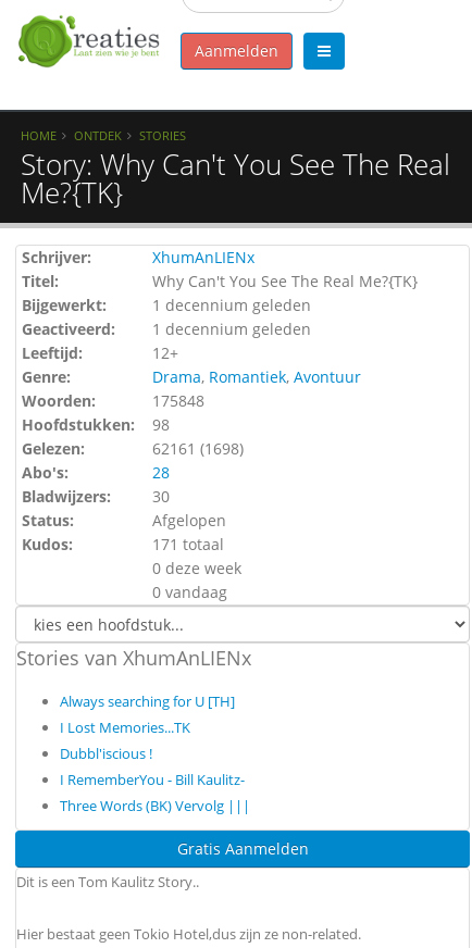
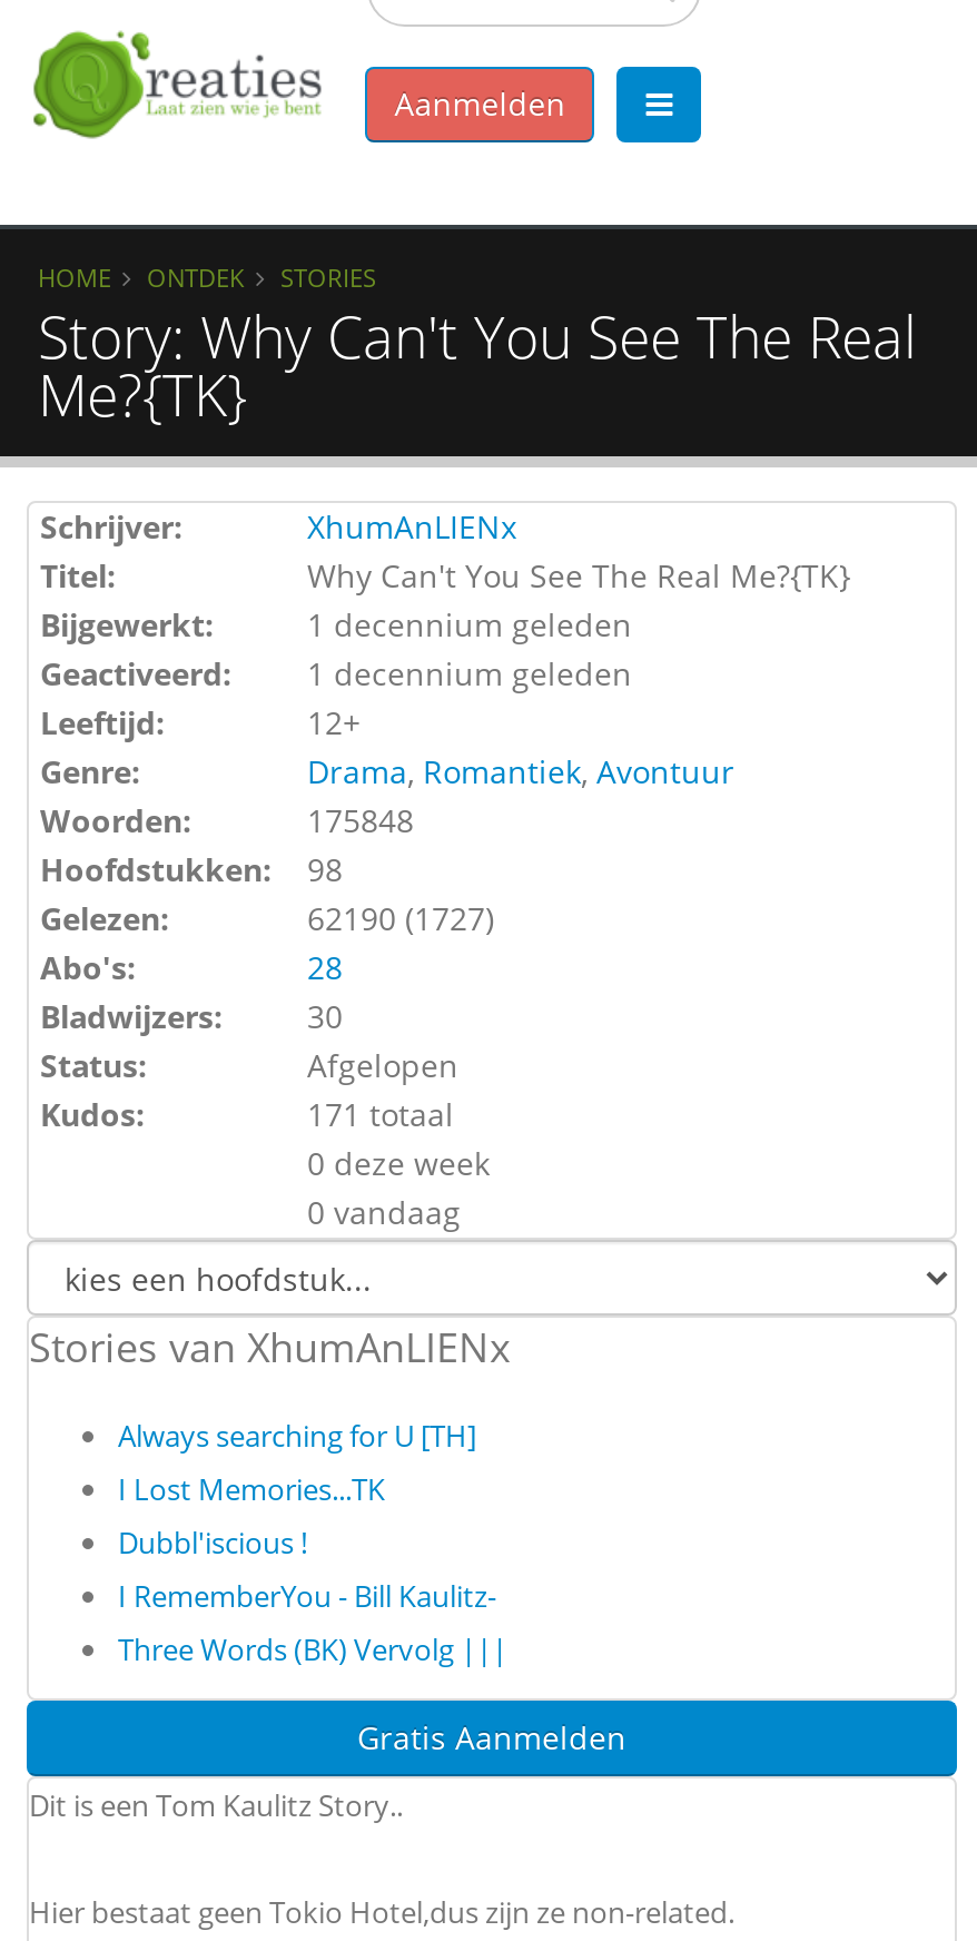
[152,438,244,459] 62161 (1698) -> [307,897,494,939] 62190 (1727)

